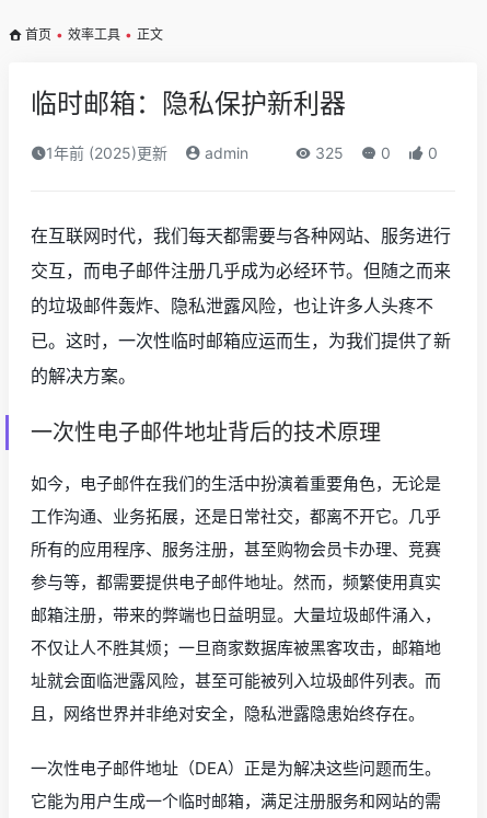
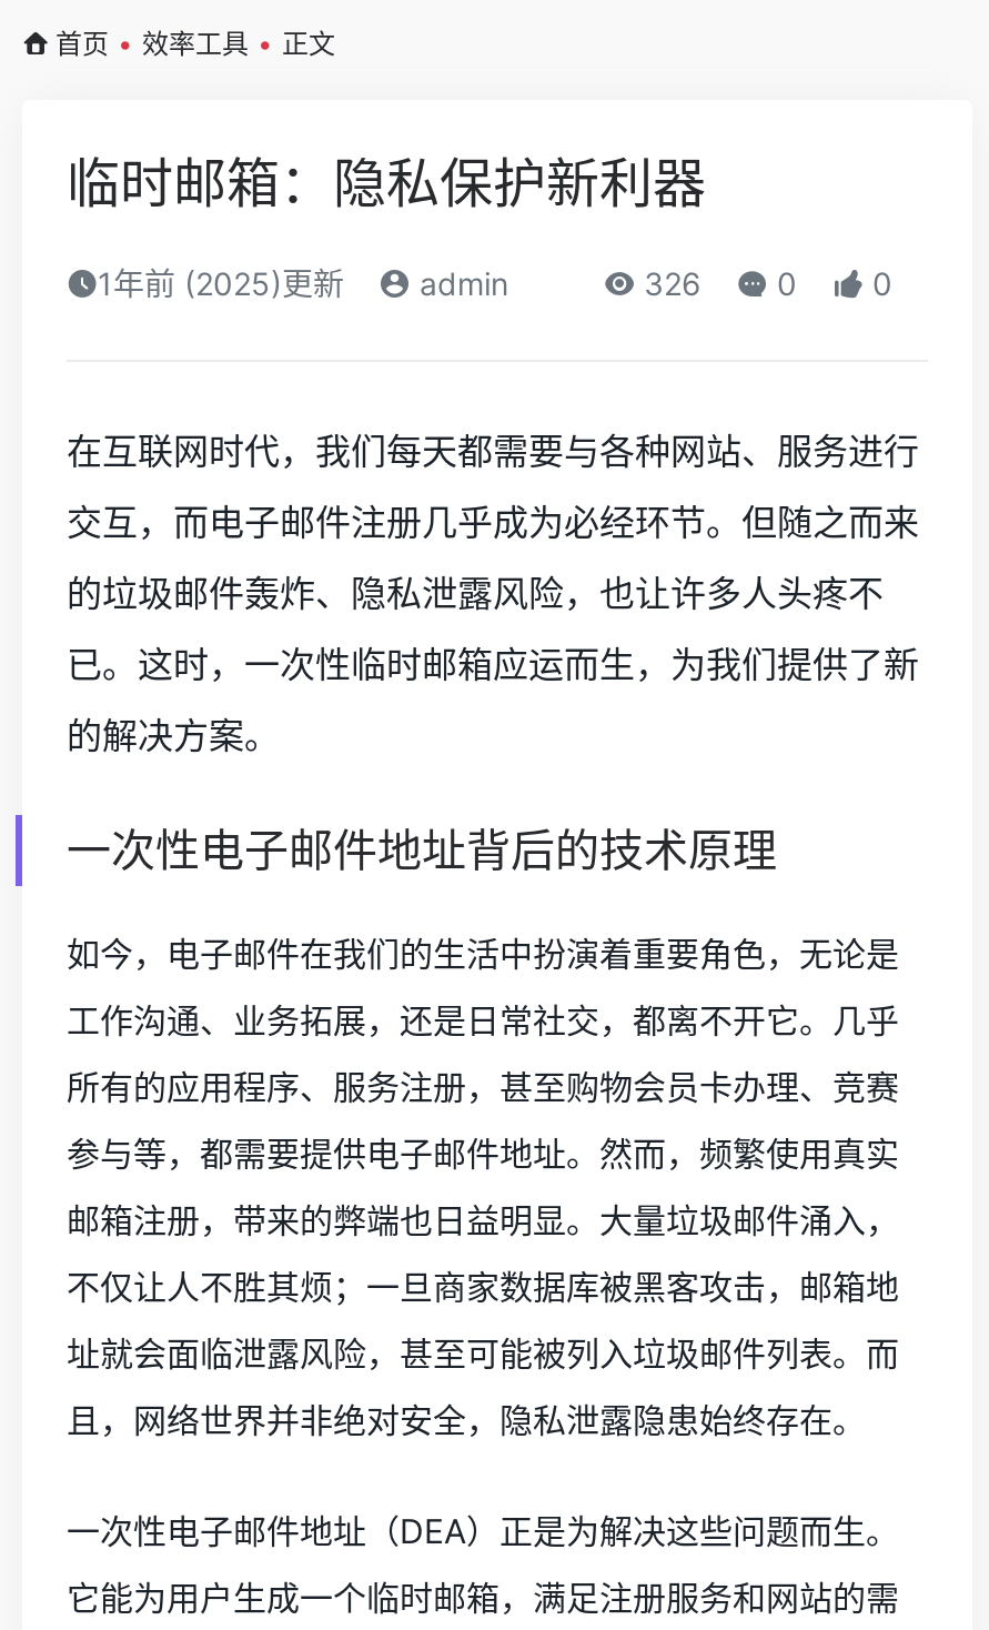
[311,143,438,162] 325 0 0 -> [635,264,892,302] 326 0 0

